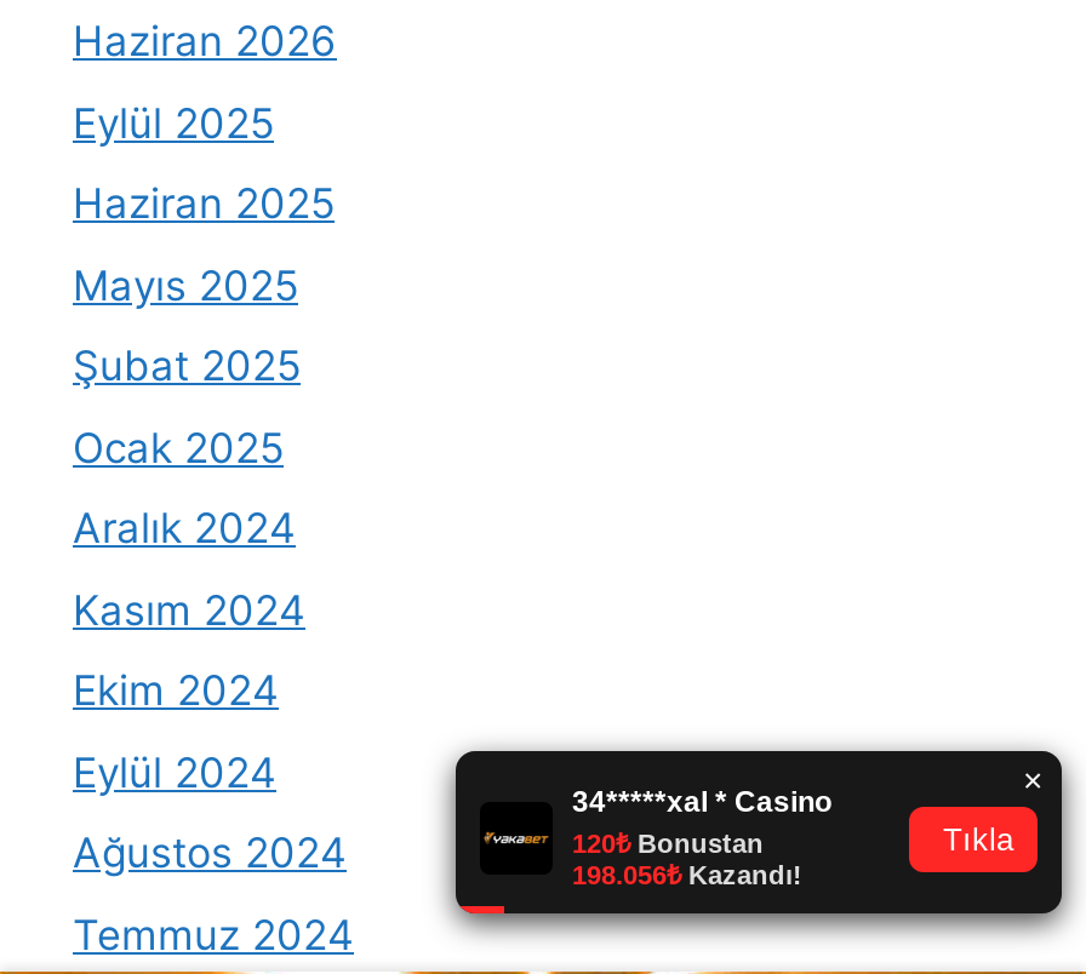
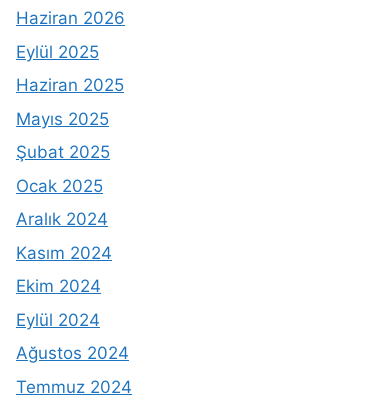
[441,746,1076,938] [image] -> none

